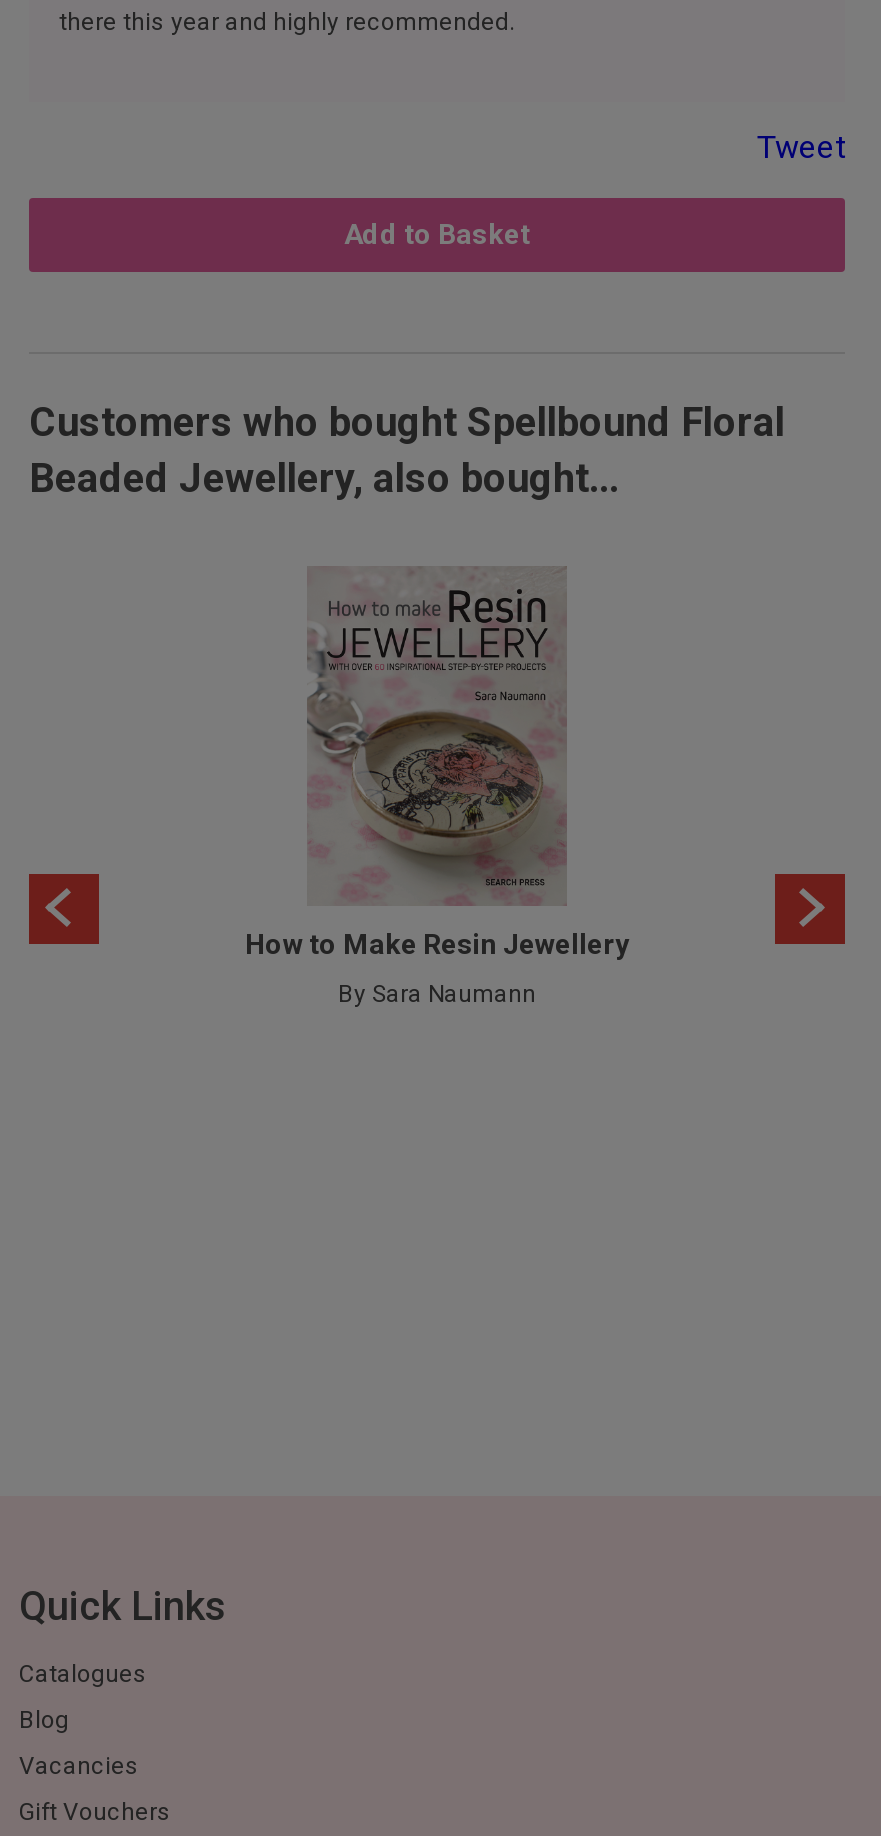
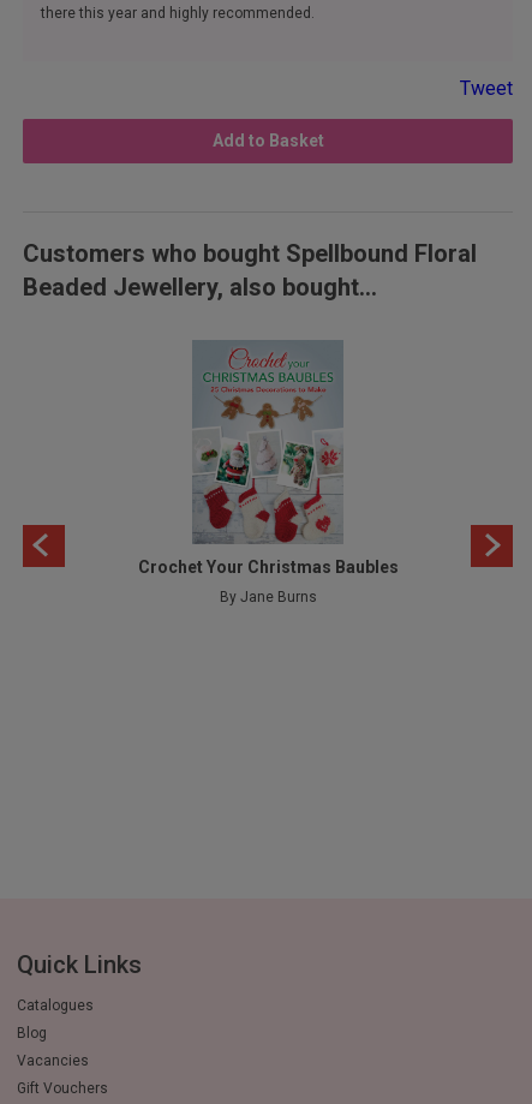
[245,566,629,959] [image] | How to Make Resin Jewellery -> [138,340,398,576] [image] | Crochet Your Christmas Baubles
[338,979,536,1007] By Sara Naumann -> [219,588,316,605] By Jane Burns

